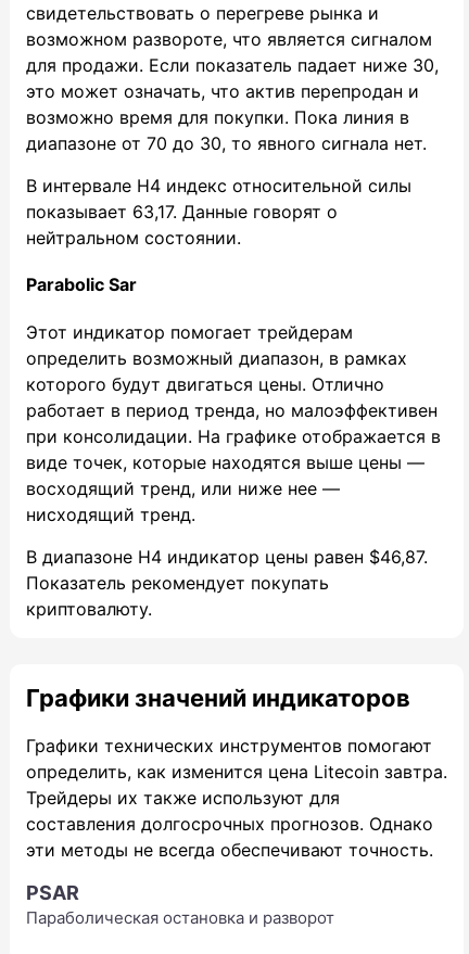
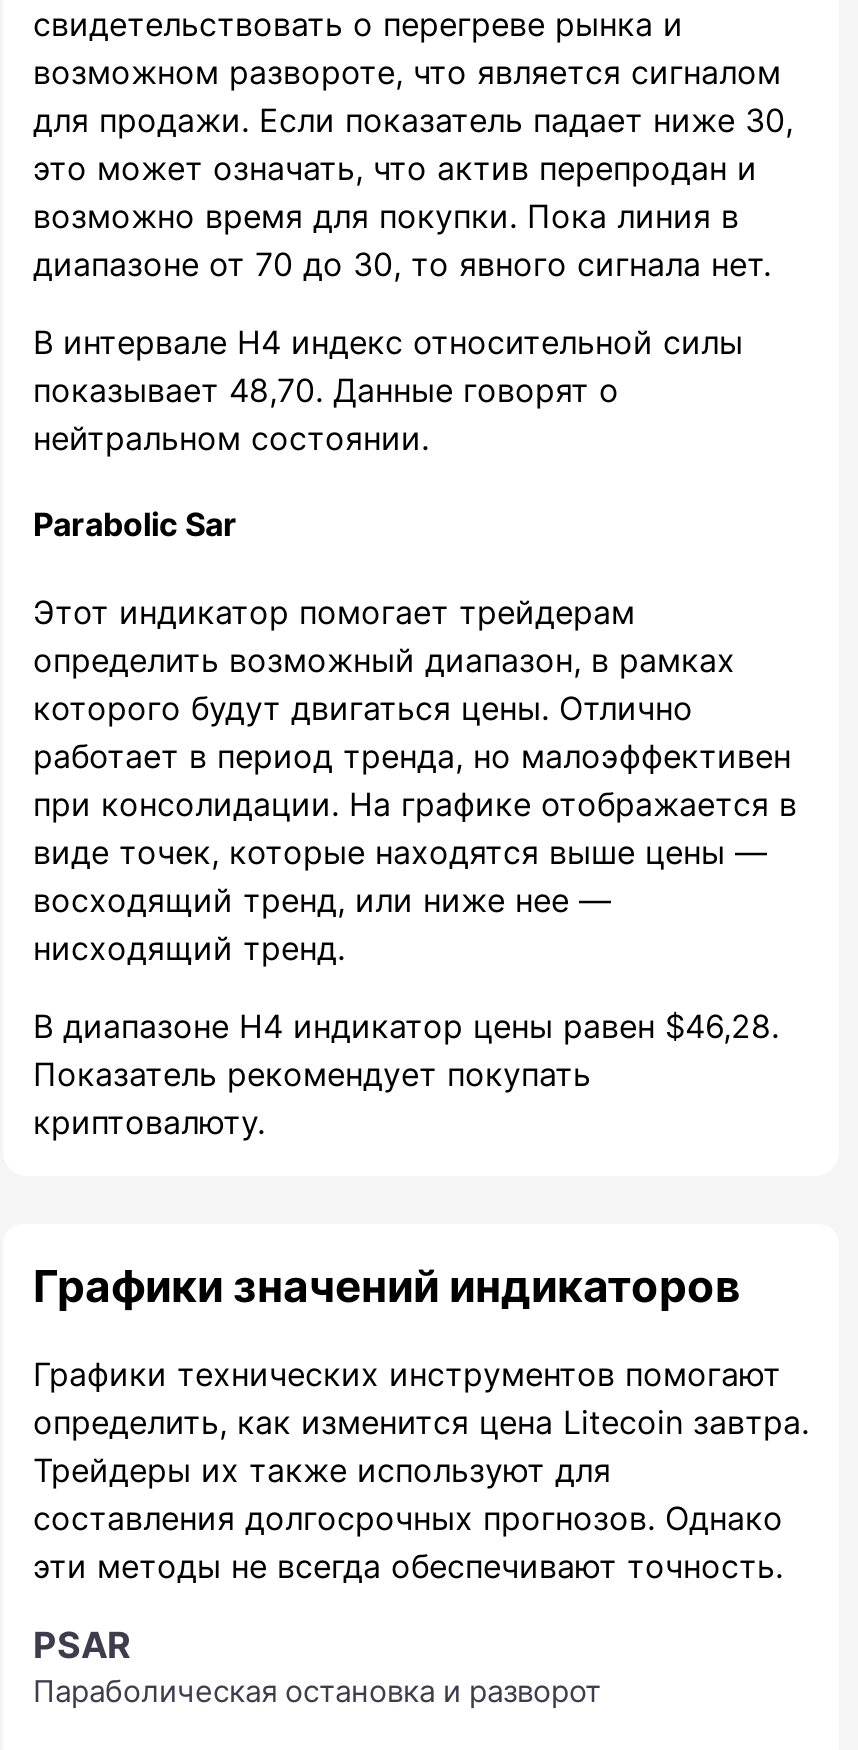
[26,201,338,223] показывает 63,17. Данные говорят о -> [33,370,619,410] показывает 48,70. Данные говорят о
[26,546,428,567] В диапазоне H4 индикатор цены равен $46,87. -> [33,1005,779,1045] В диапазоне H4 индикатор цены равен $46,28.

